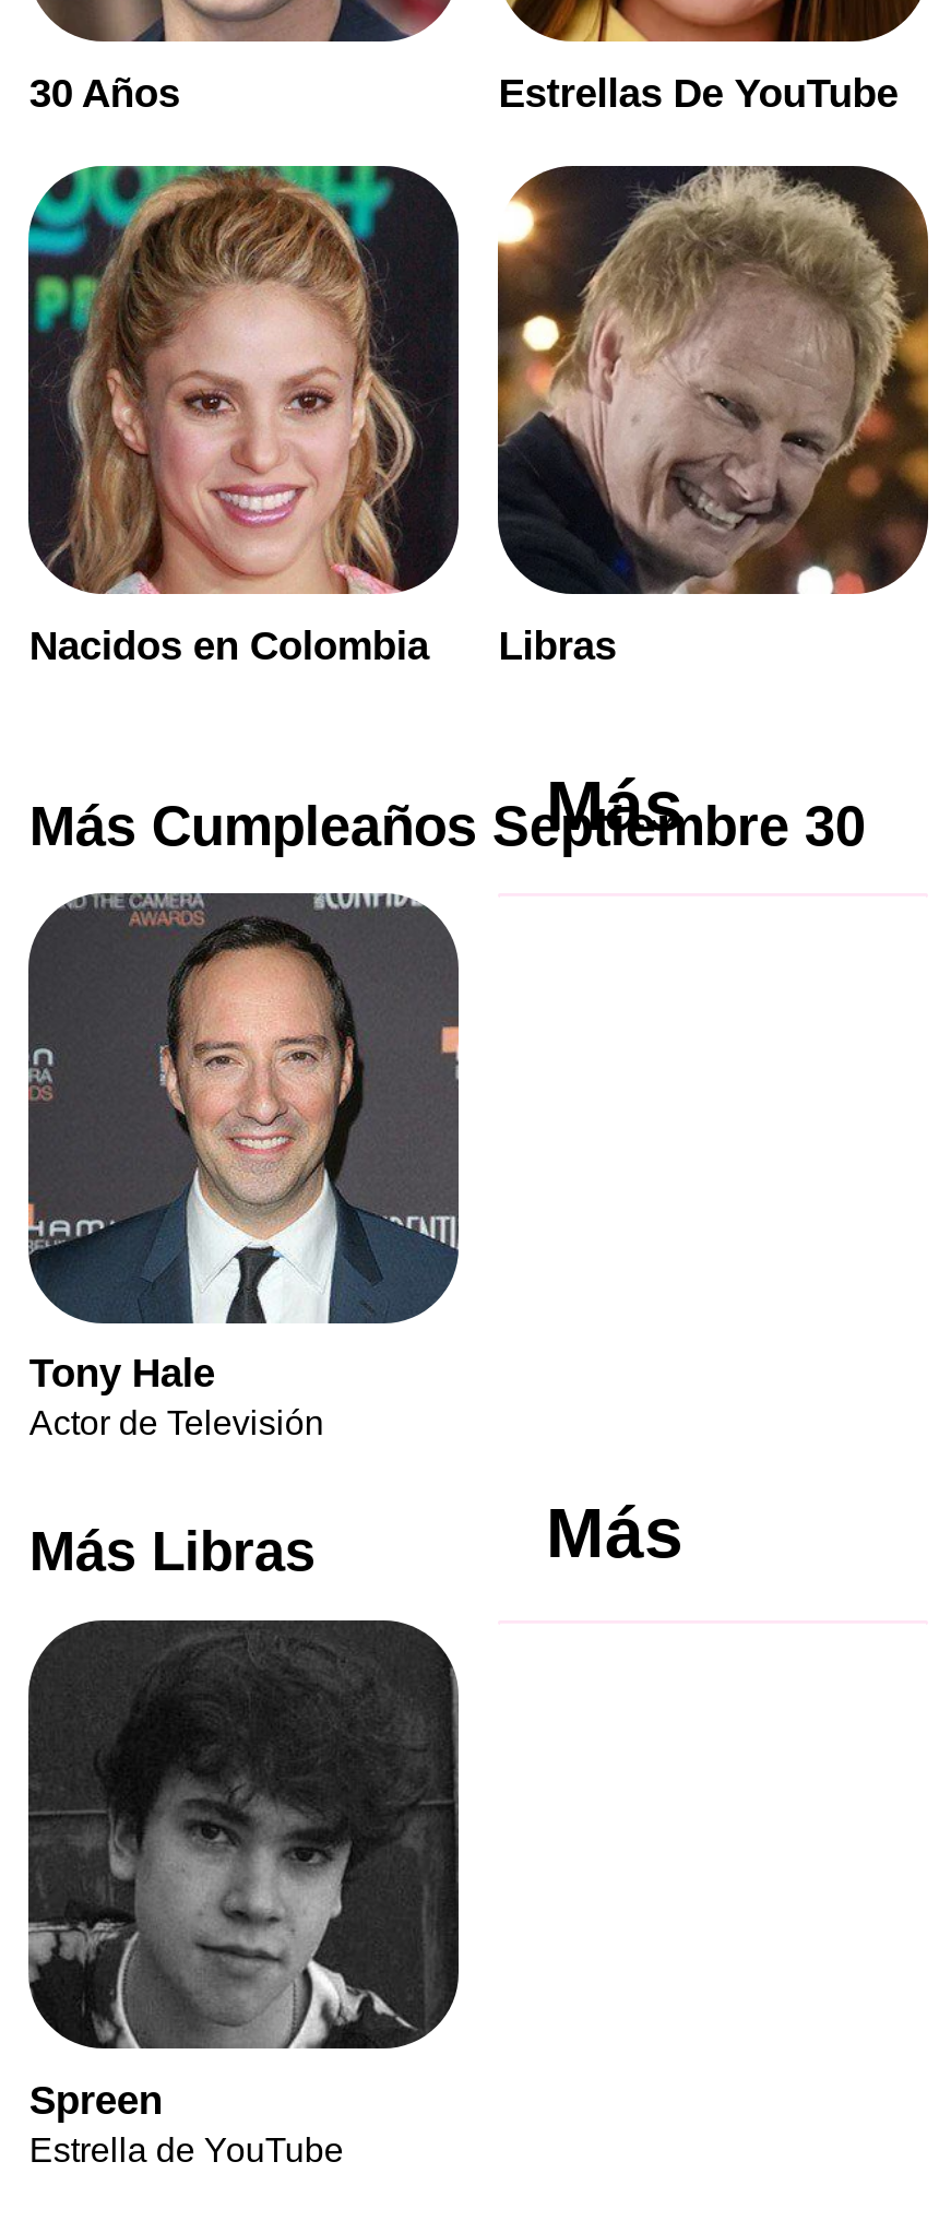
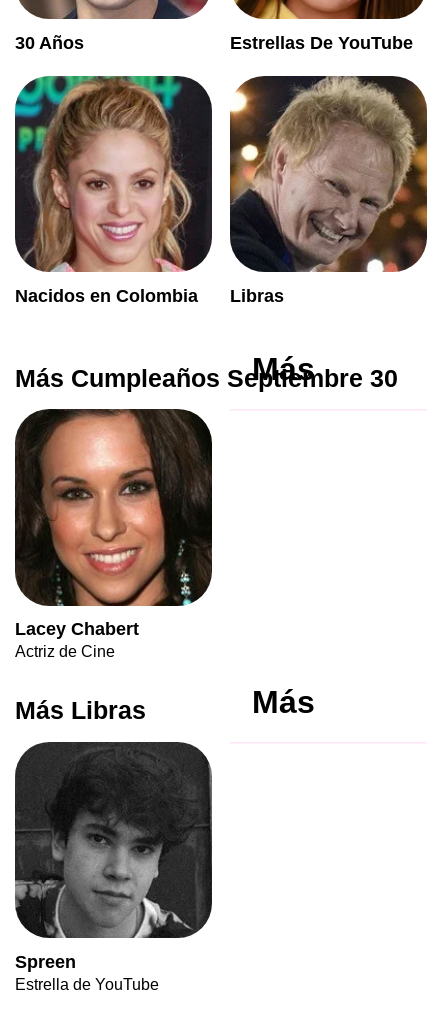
[26,891,461,1441] [image] | Tony Hale | Actor de Televisión -> [14,409,213,660] [image] | Lacey Chabert | Actriz de Cine

